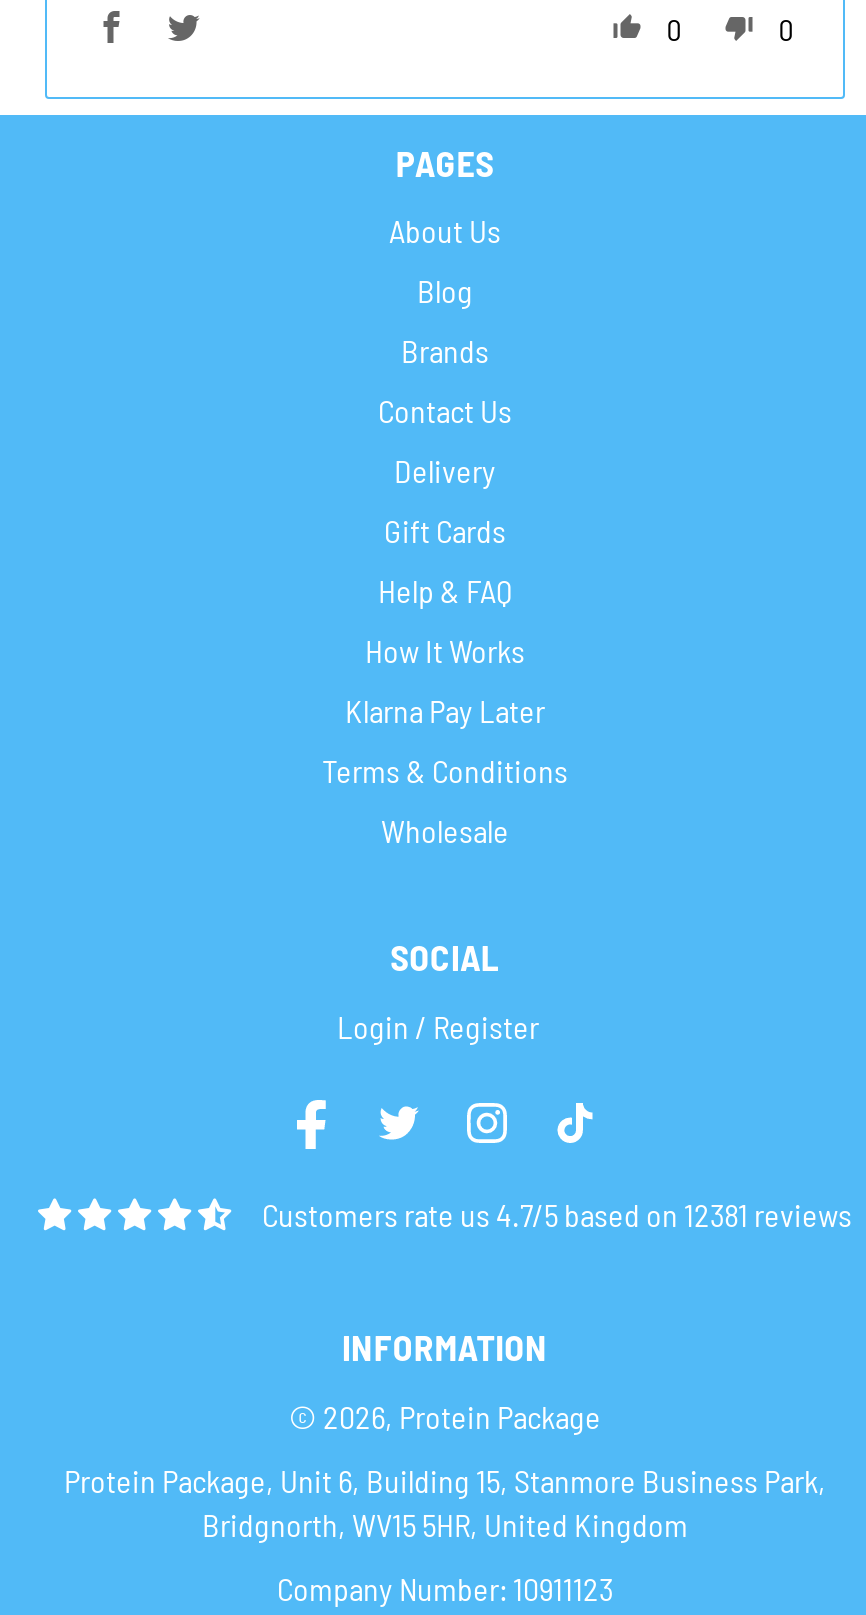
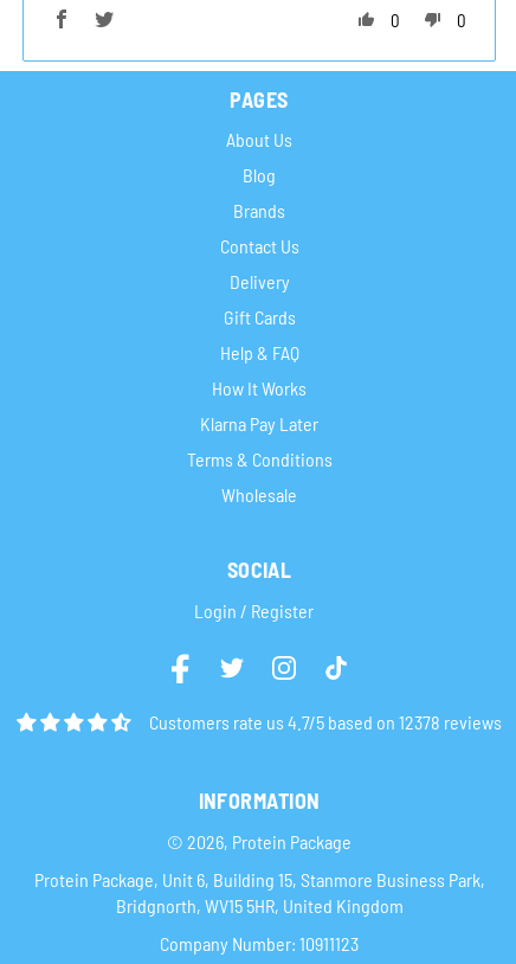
[262,1195,852,1233] Customers rate us 4.7/5 based on 12381 reviews -> [149,710,502,733] Customers rate us 4.7/5 based on 12378 reviews

